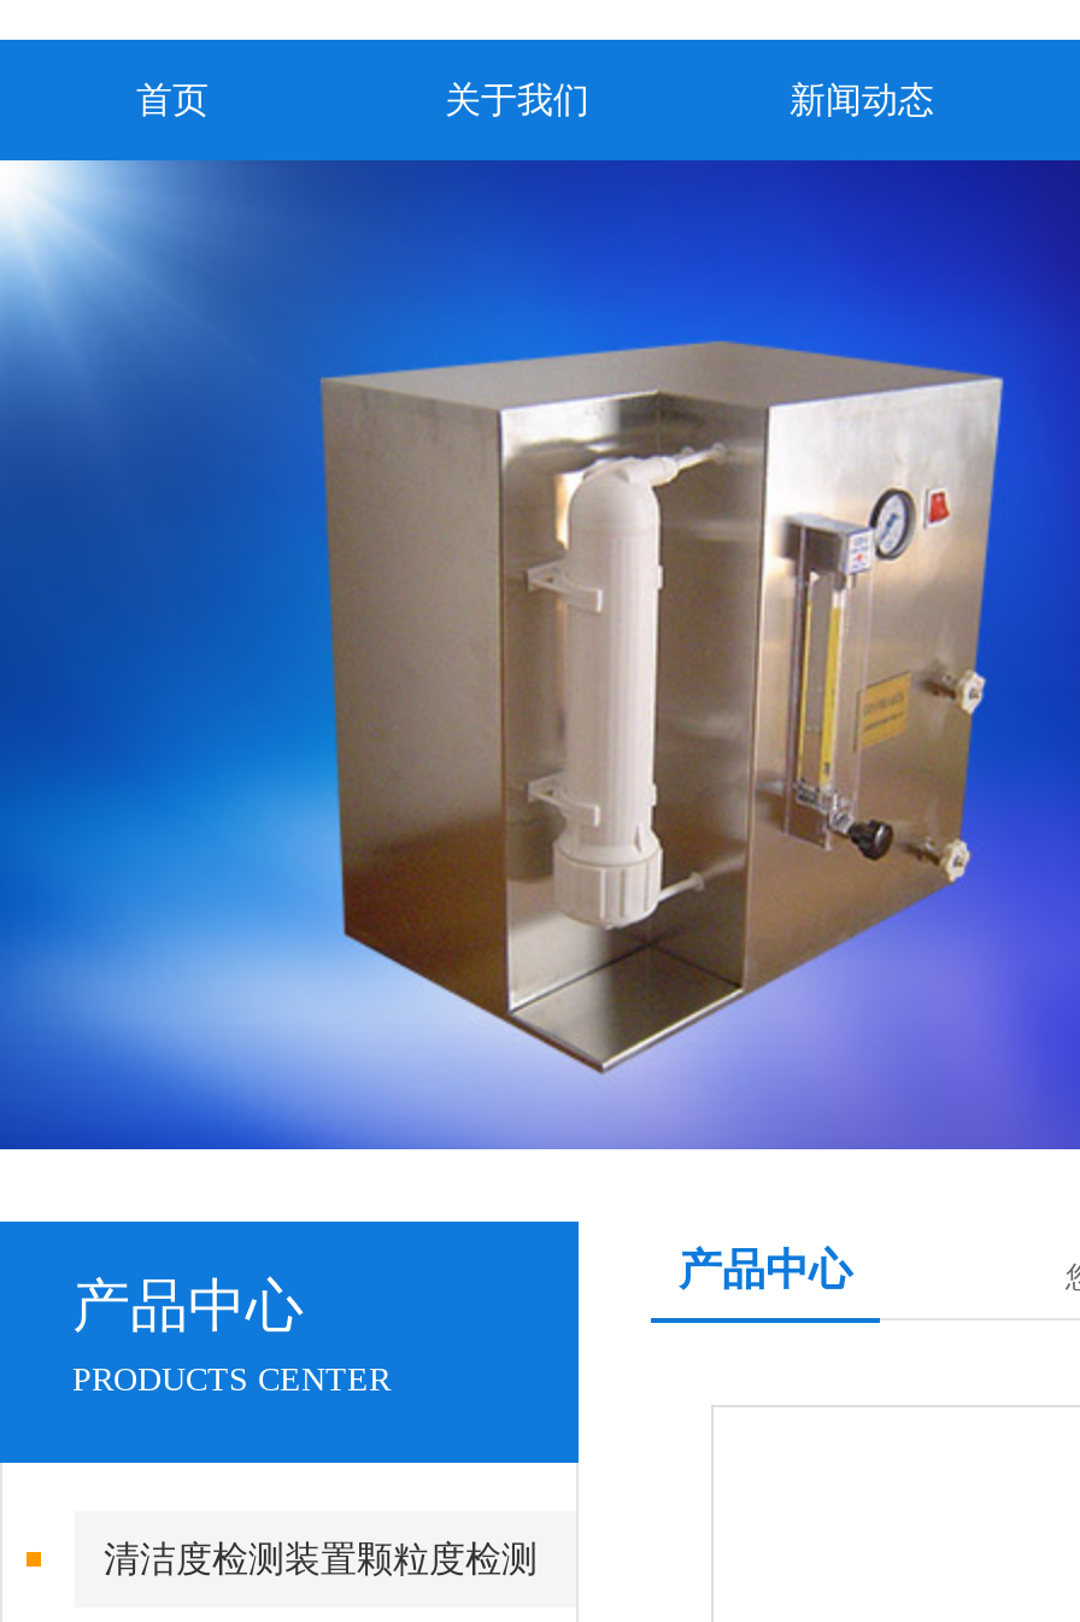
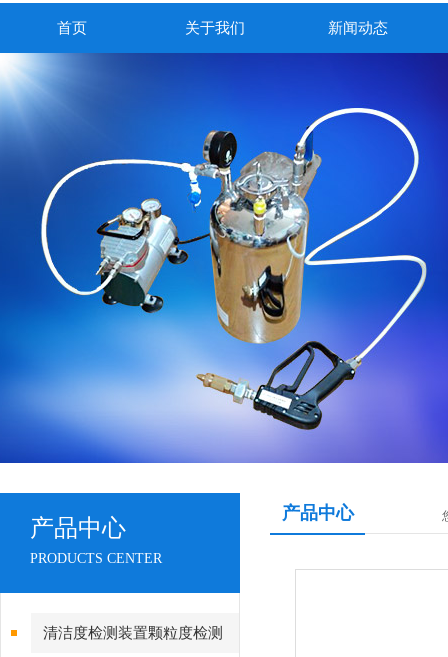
[99,293,1027,1074] [image] -> [40,107,427,431] [image]

